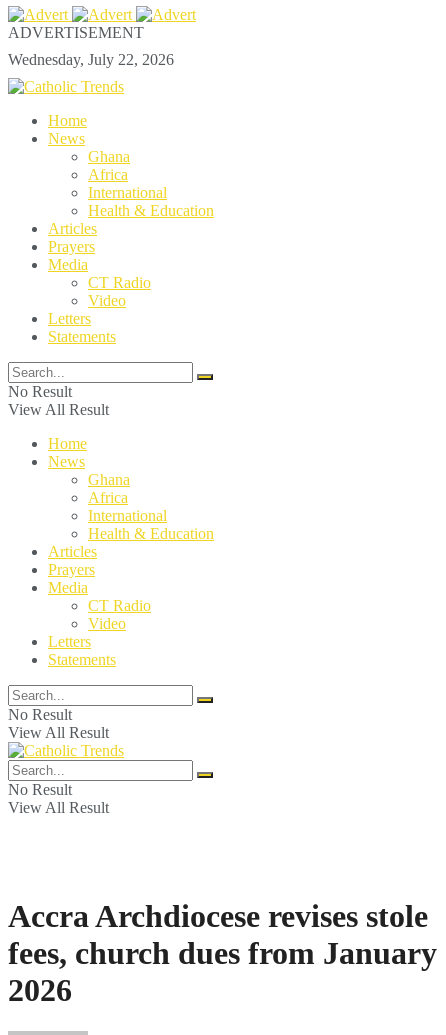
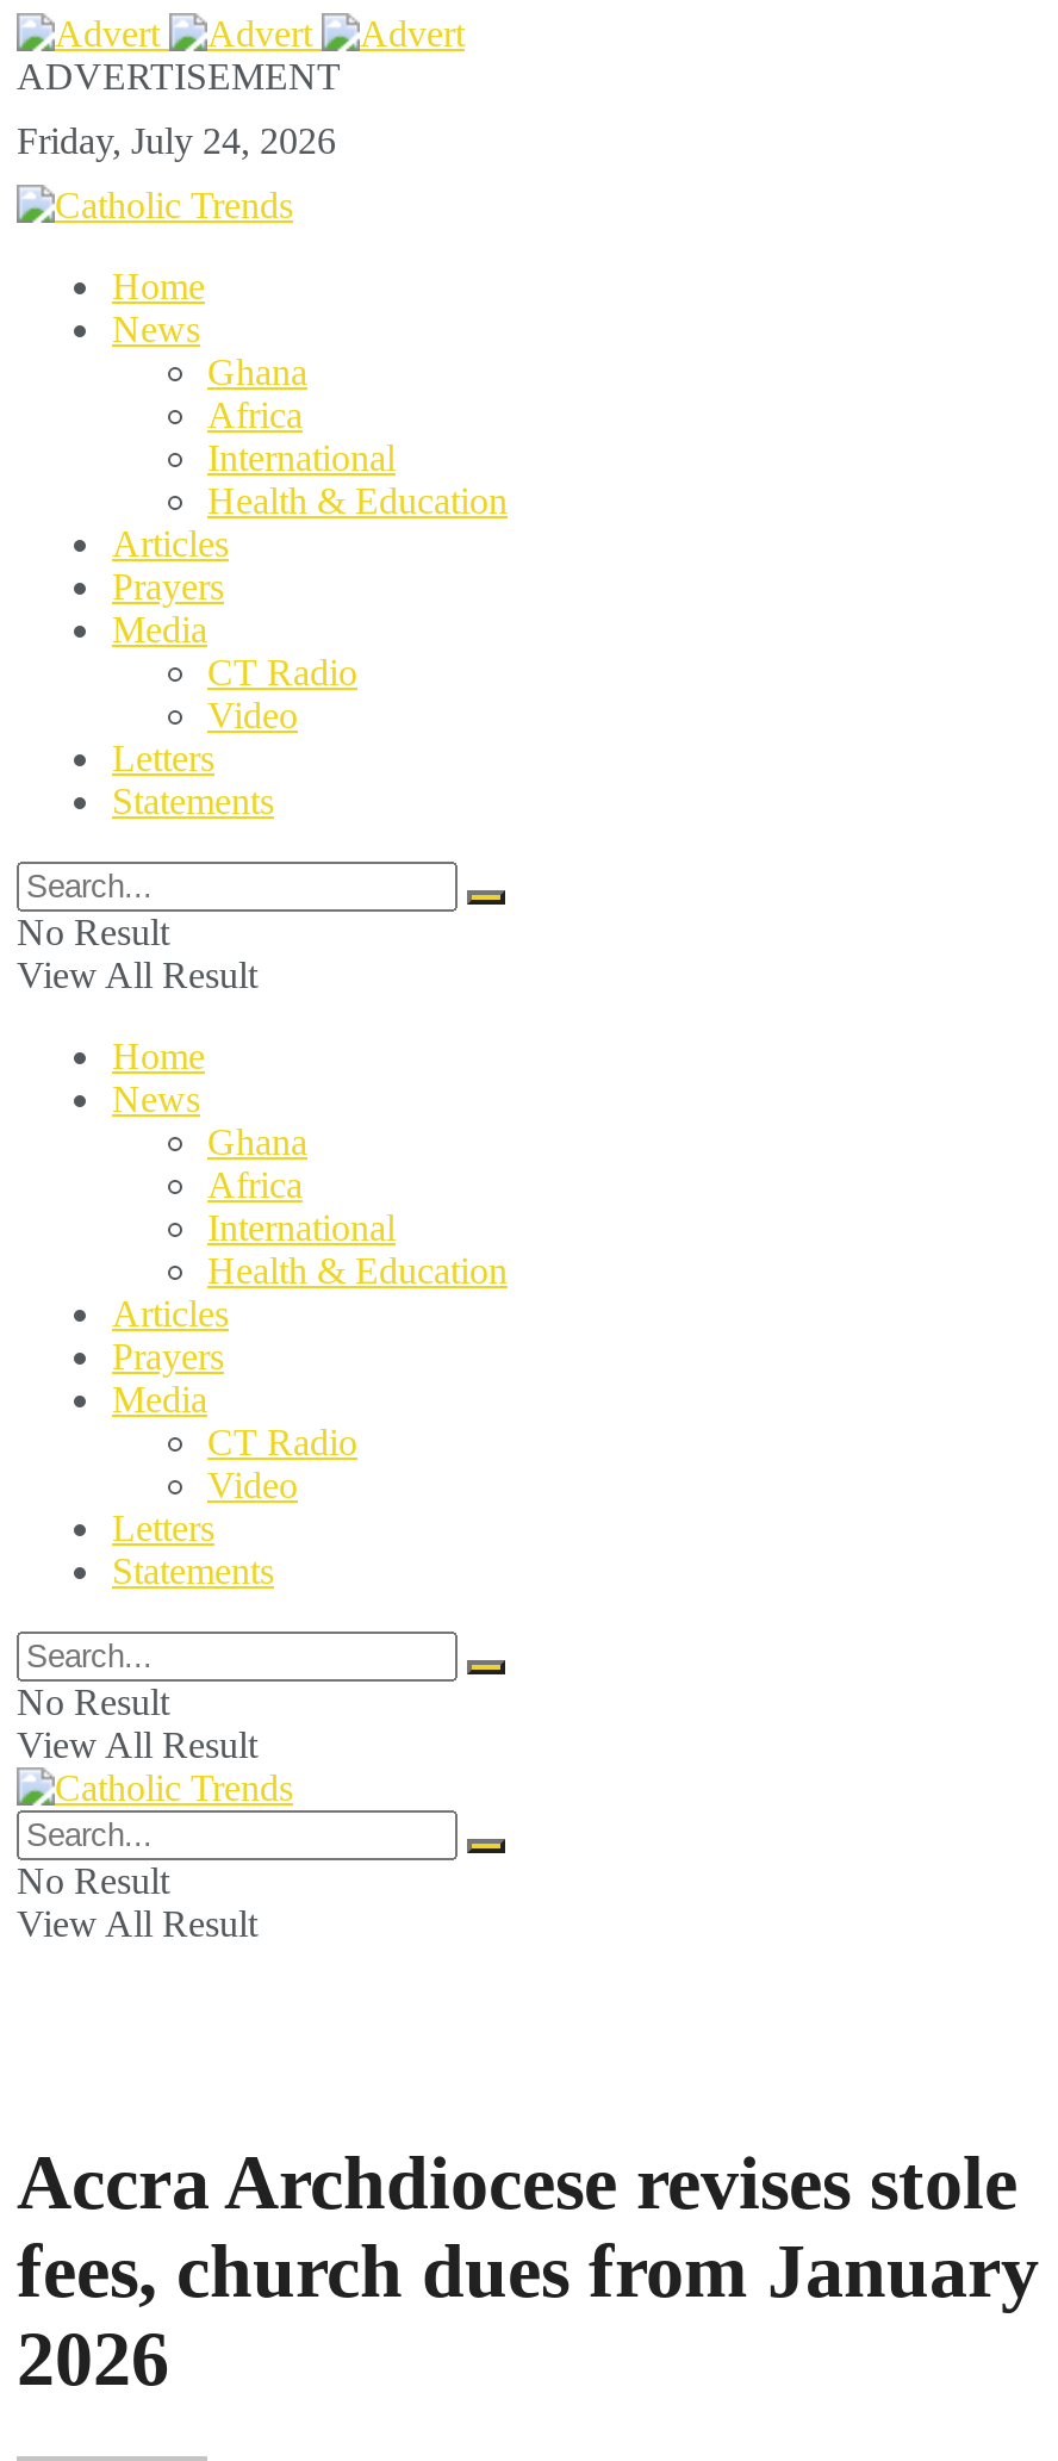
[8,51,174,68] Wednesday, July 22, 2026 -> [17,120,336,161] Friday, July 24, 2026

